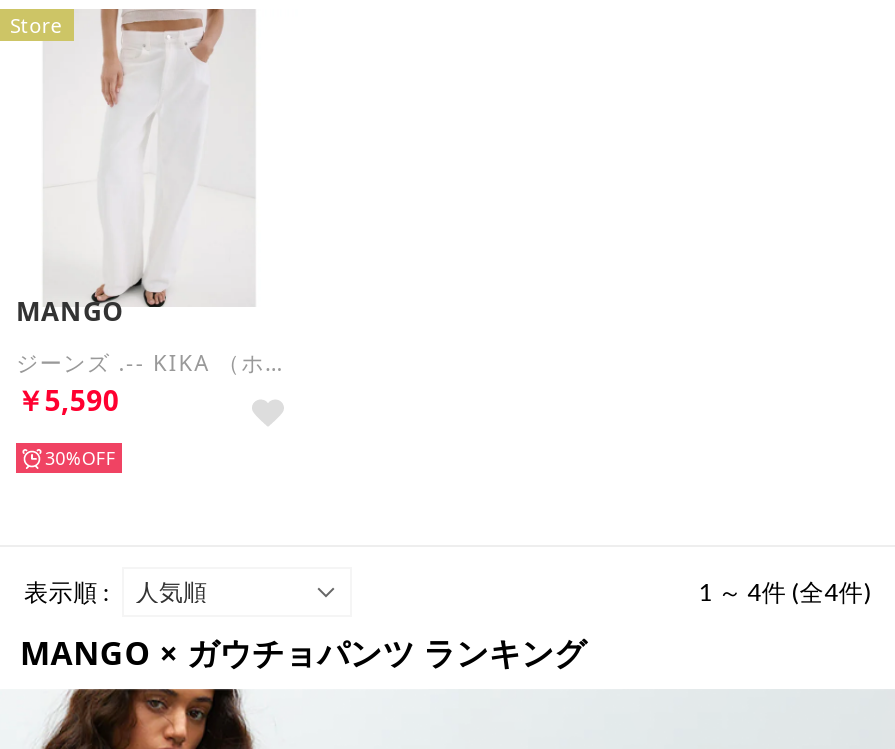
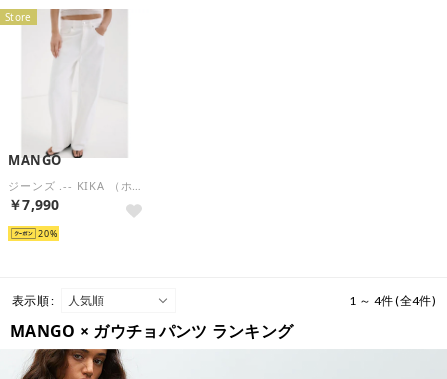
[16,381,119,419] ￥5,590 -> [8,195,60,214] ￥7,990
[45,445,80,471] 30% -> [38,227,49,240] 20

